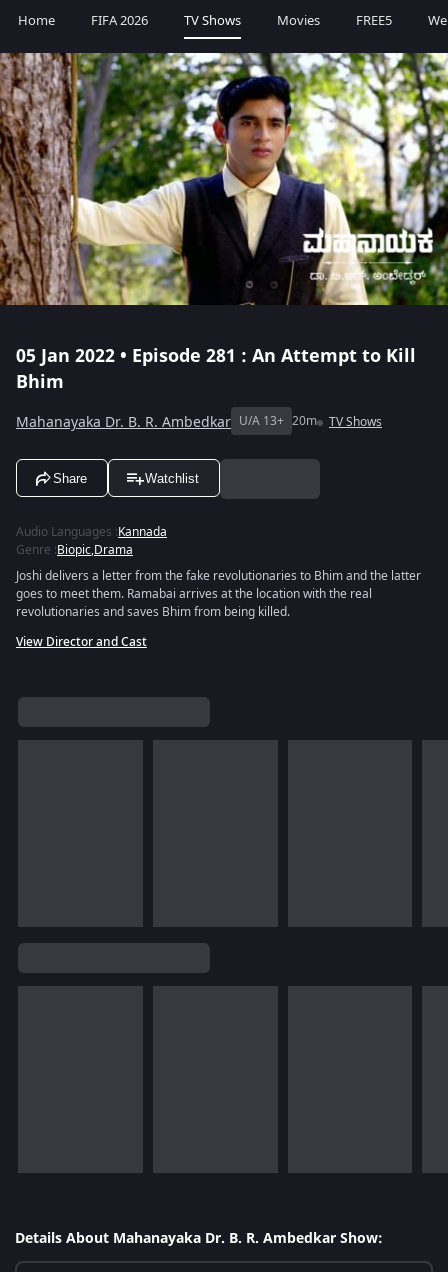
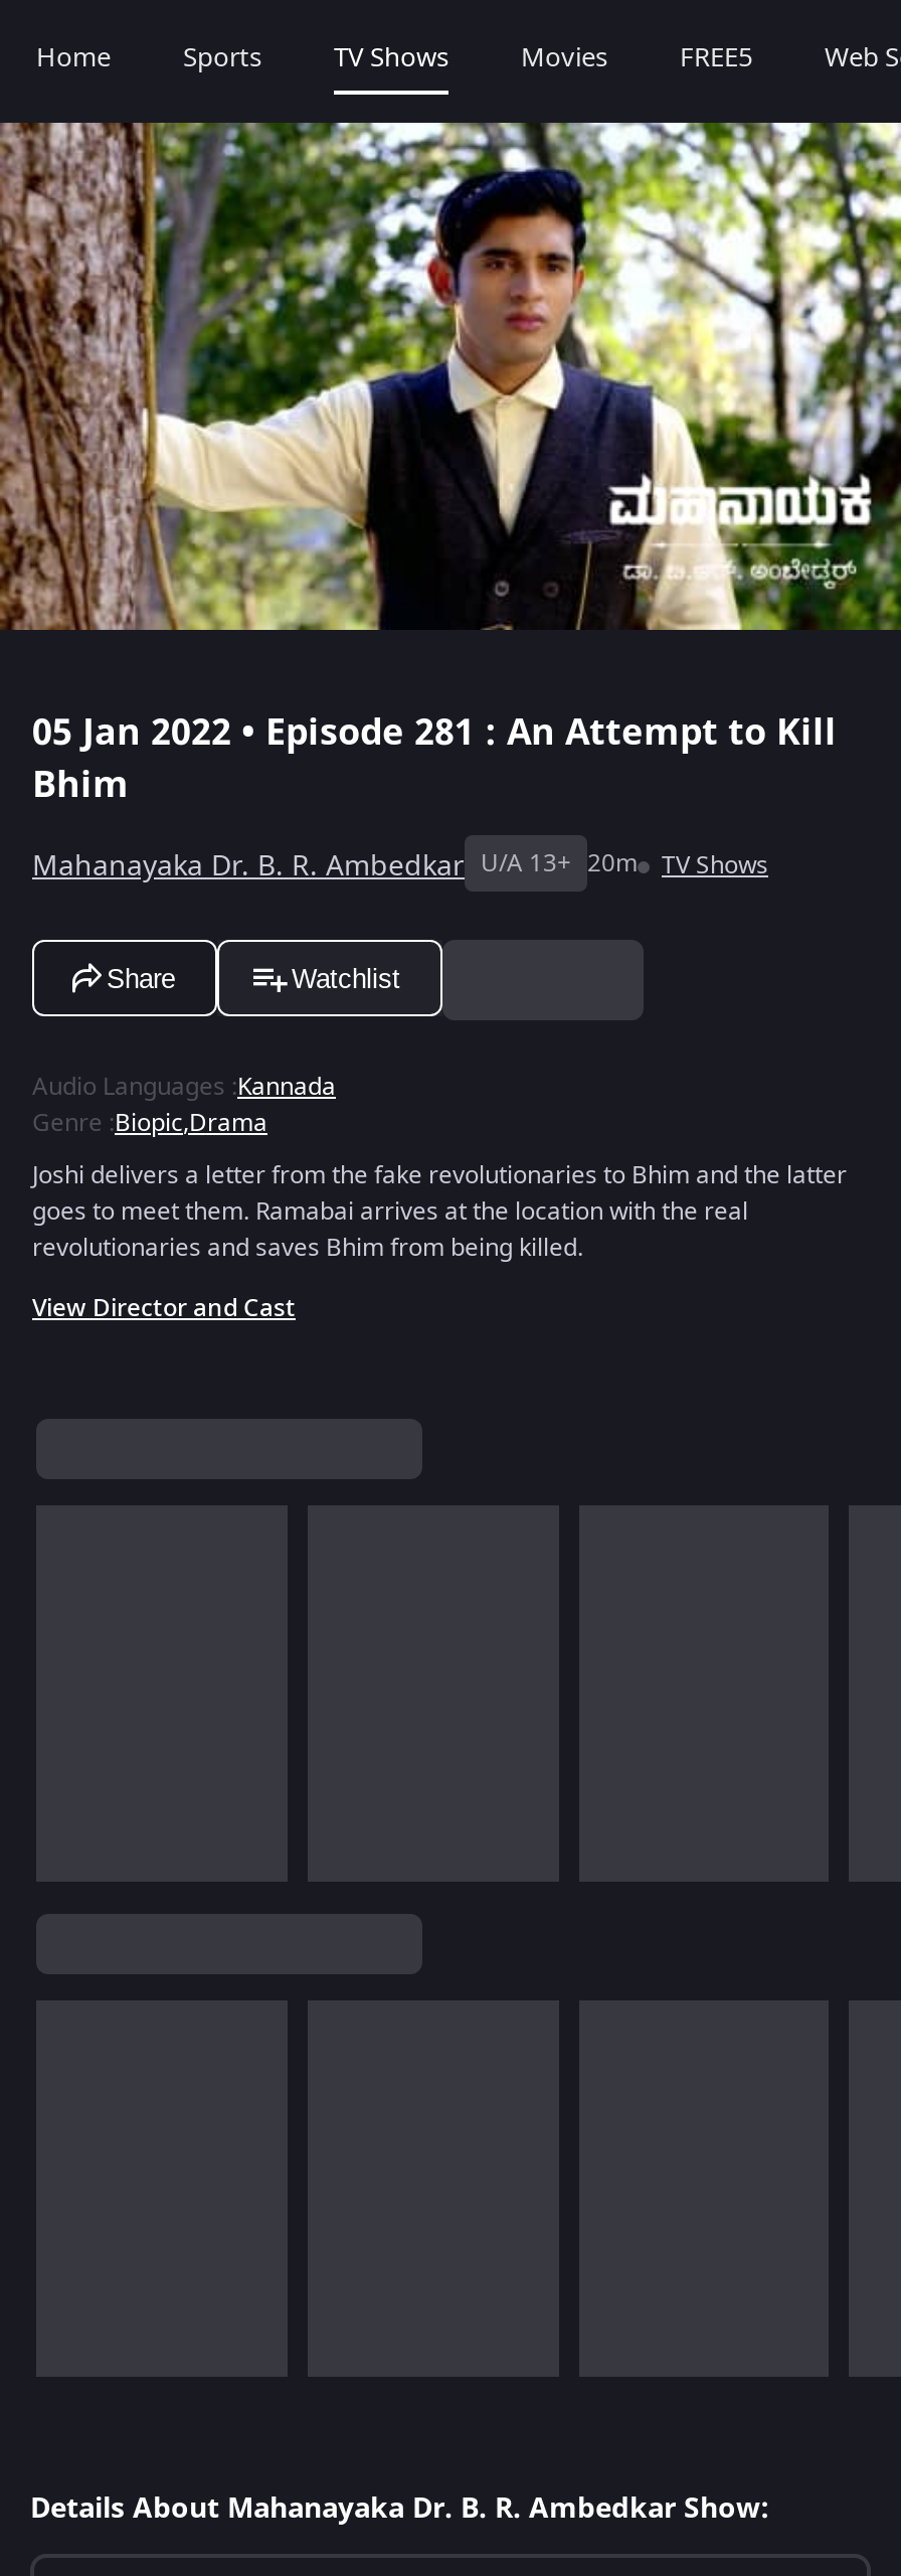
[91,11,148,30] FIFA 2026 -> [183,38,261,76] Sports

